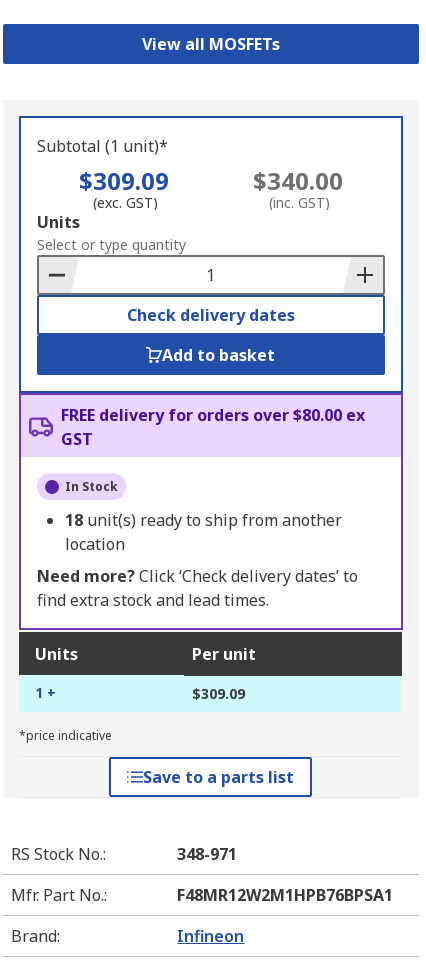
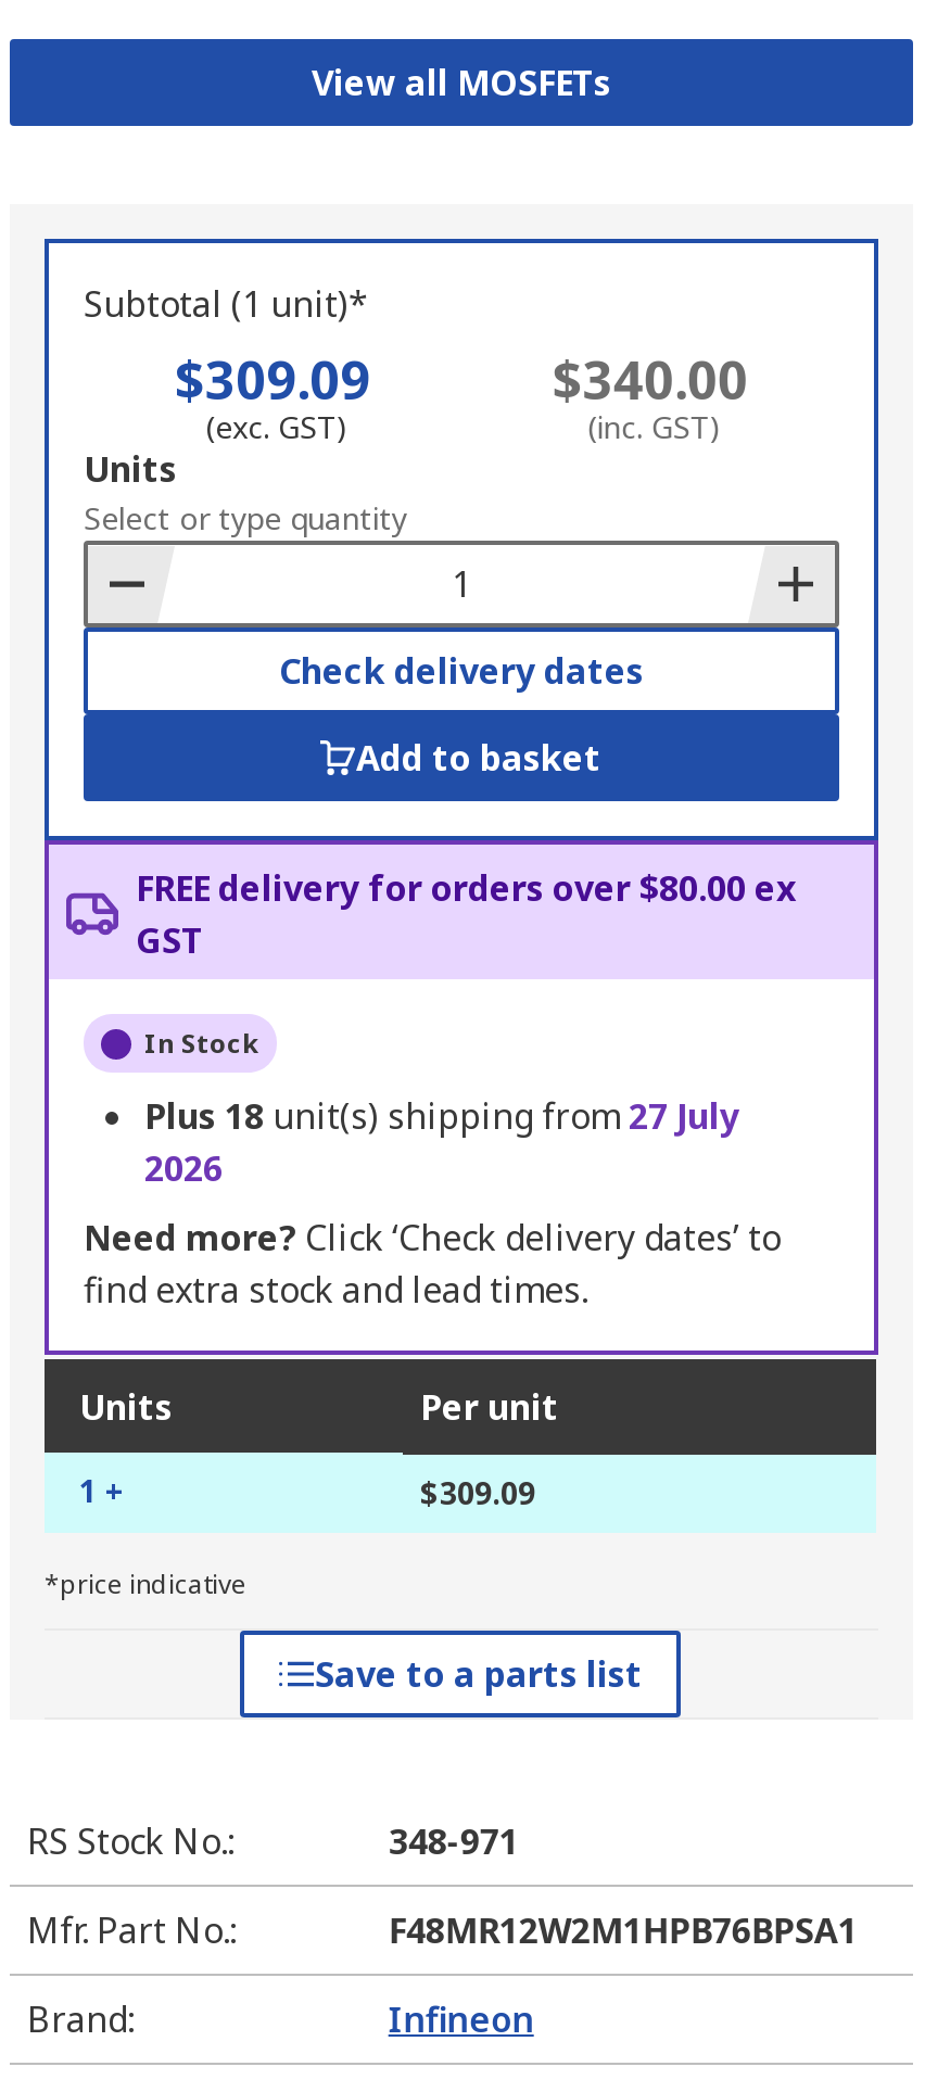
[65,509,342,555] 18 unit(s) ready to ship from another | location -> [144,1093,739,1193] Plus 18 unit(s) shipping from 27 July | 2026

